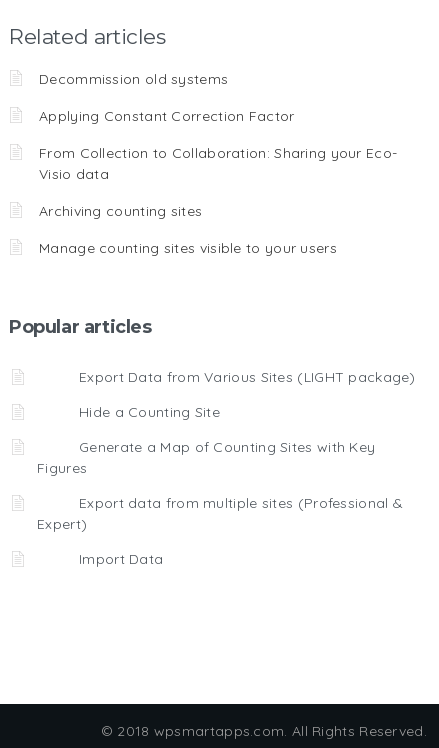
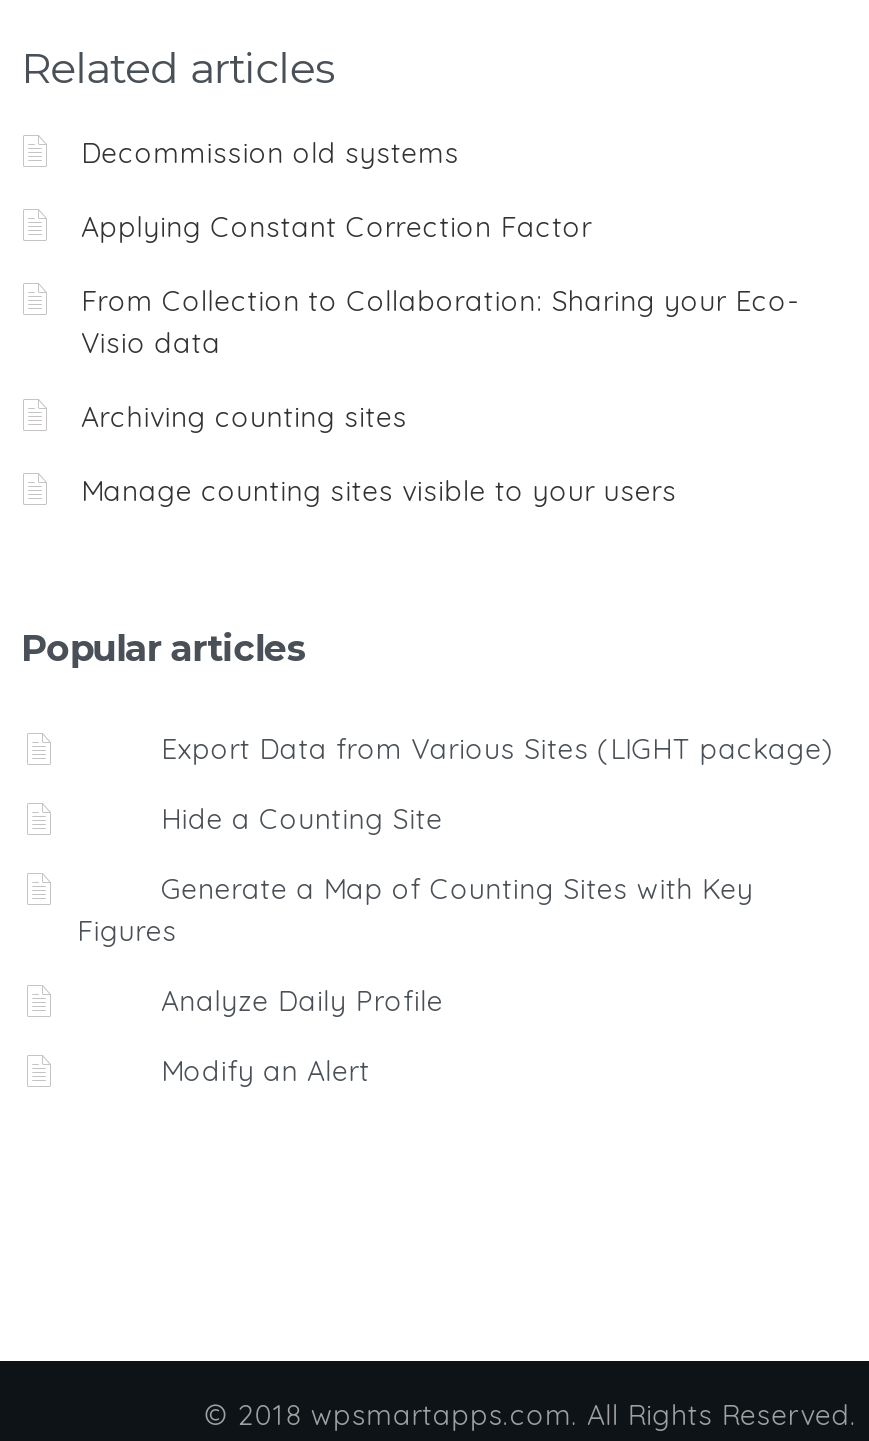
[37,494,403,533] Export data from multiple sites (Professional & | Expert) -> [161,982,444,1018] Analyze Daily Profile
[79,550,163,568] Import Data -> [161,1052,370,1088] Modify an Alert

